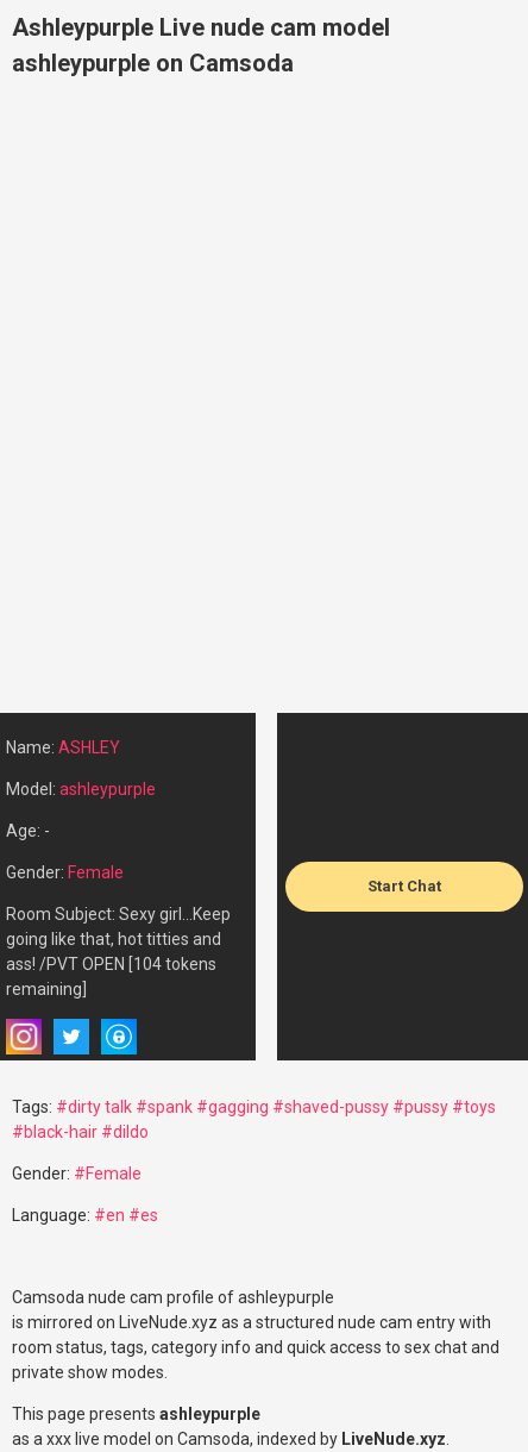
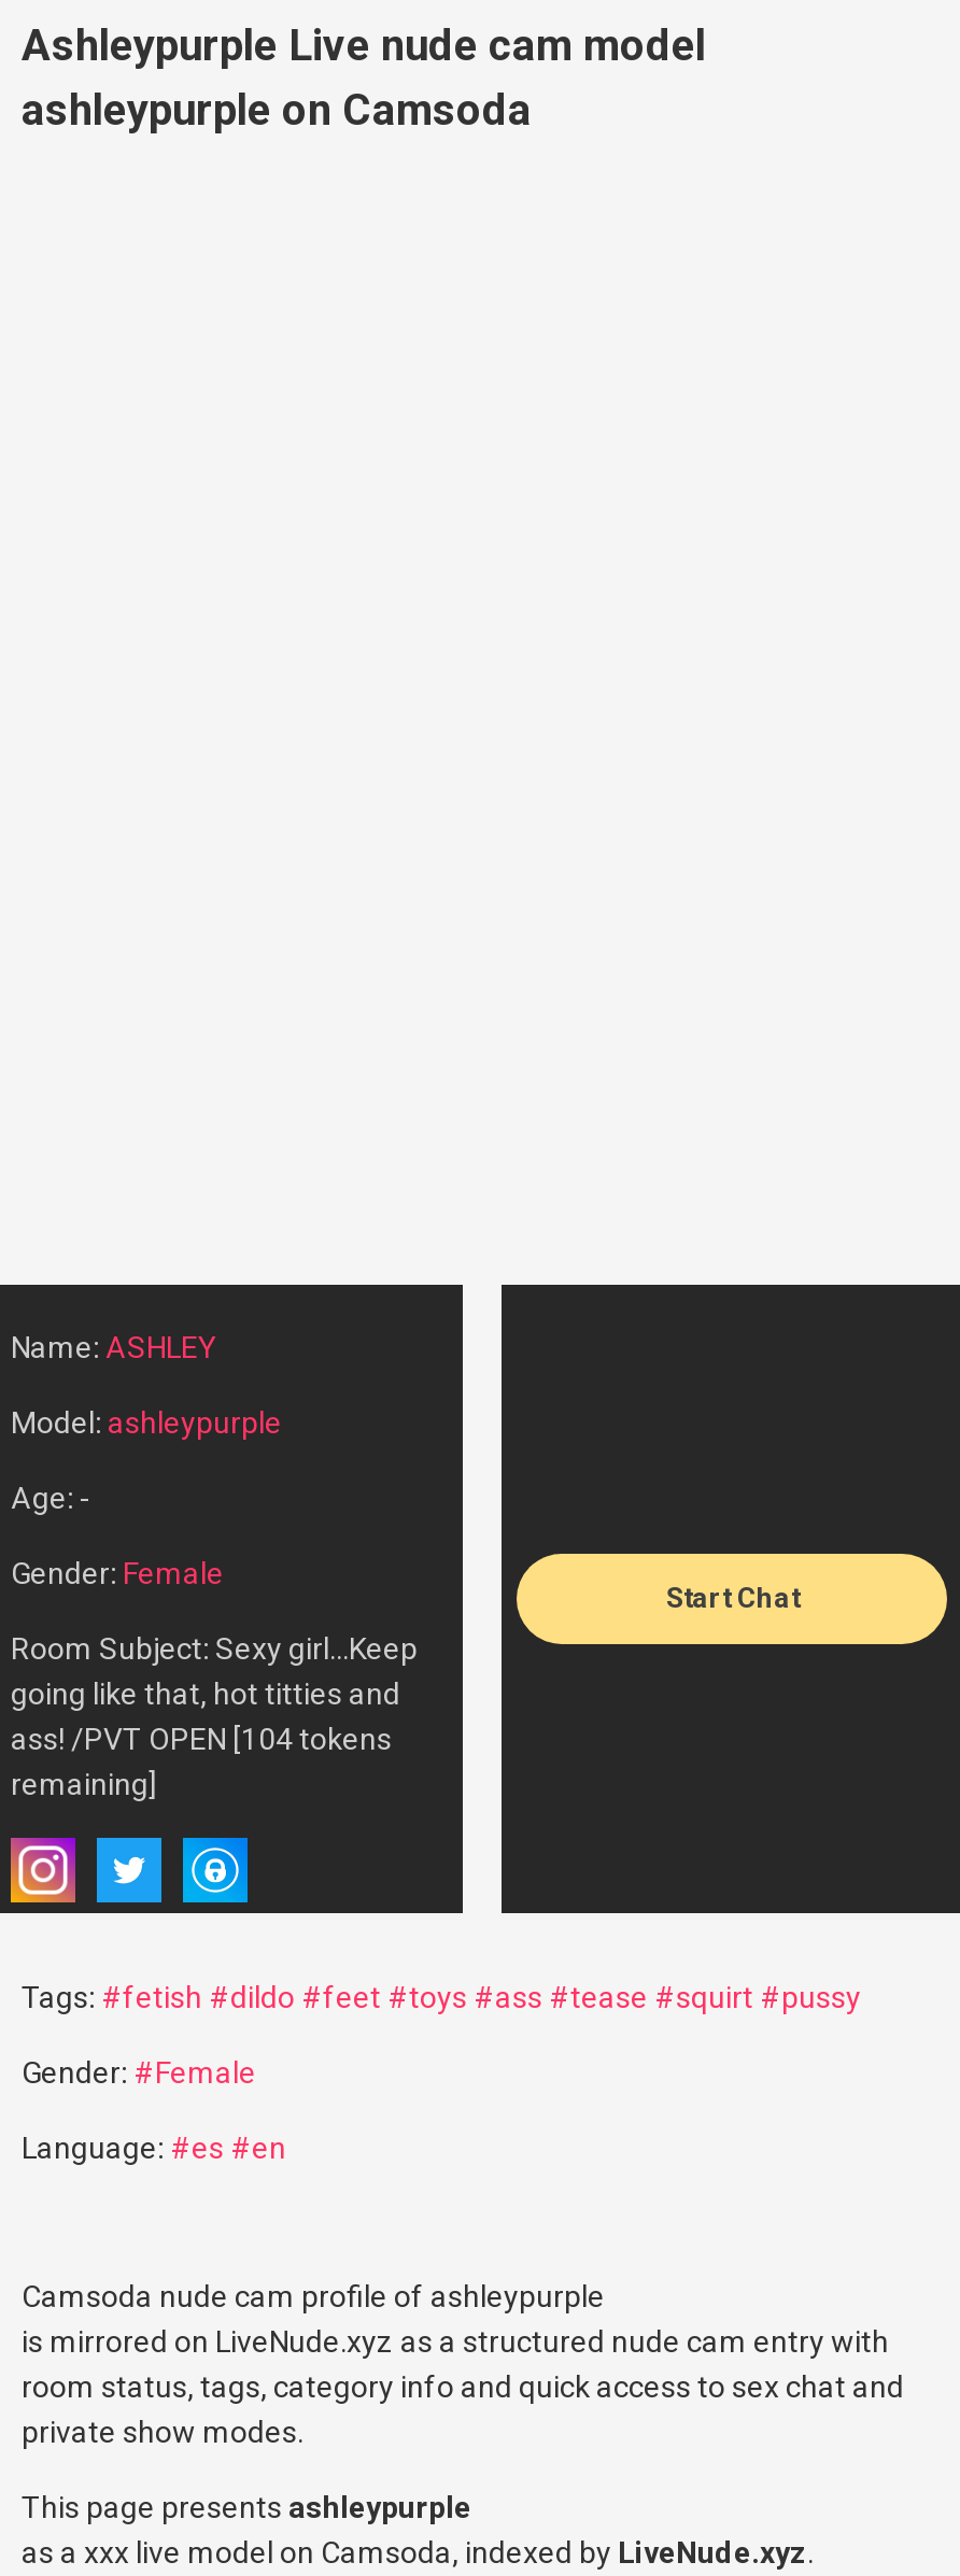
[12,1098,496,1142] Tags: #dirty talk #spank #gagging #shaved-pussy #pussy #toys | #black-hair #dildo -> [22,1980,861,2015] Tags: #fetish #dildo #feet #toys #ass #tease #squirt #pussy
[12,1206,158,1225] Language: #en #es -> [22,2131,286,2165] Language: #es #en

